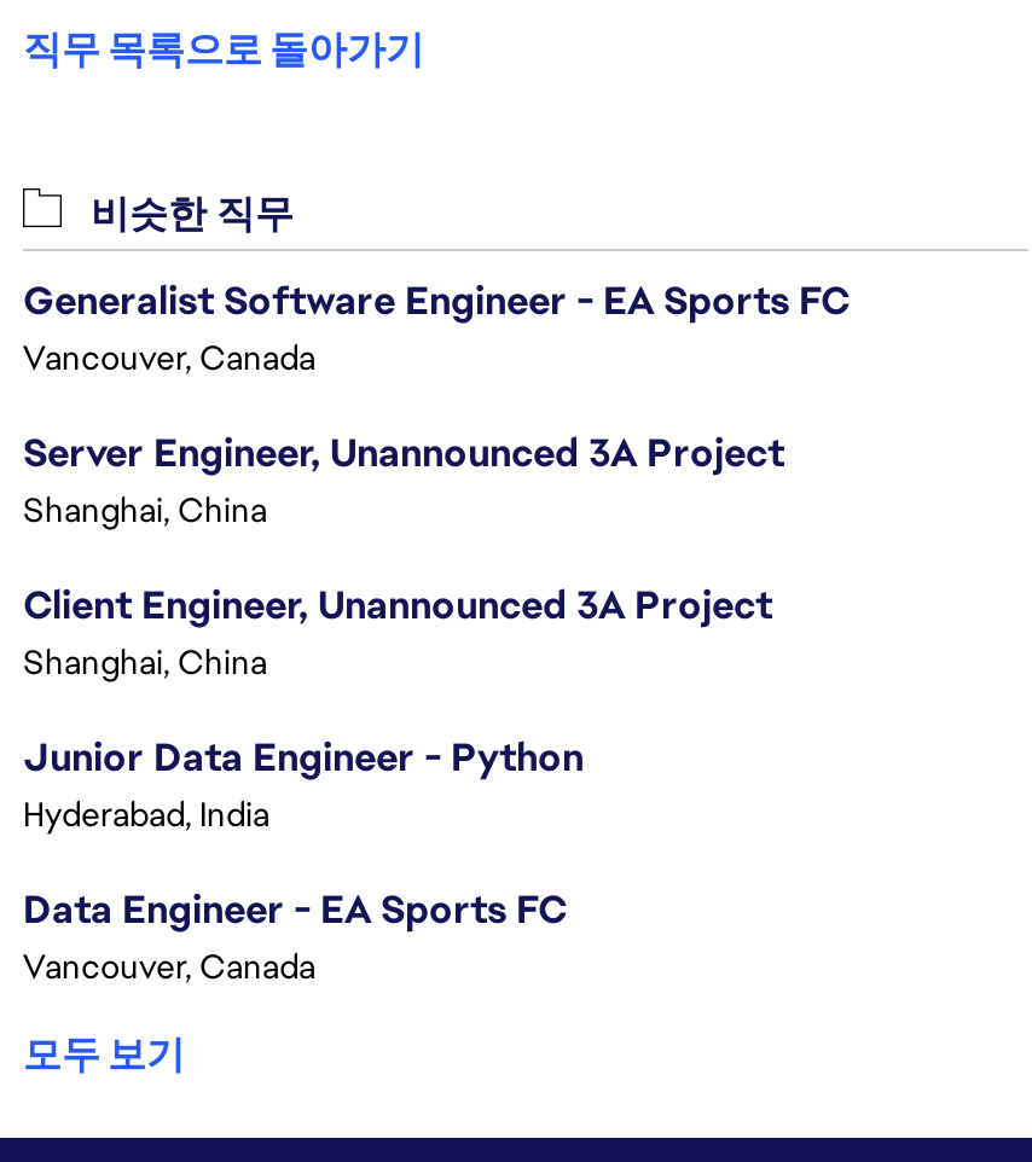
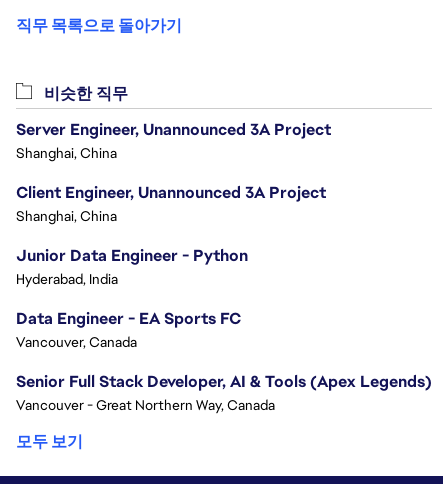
[23,275,850,379] Generalist Software Engineer - EA Sports FC | Vancouver, Canada -> none
moved [23,428,784,988] -> [16,119,331,351]: Server Engineer, Unannounced 3A Project | Shanghai, China | Client Engineer, Unannounced 3A Project | Shanghai, China | Junior Data Engineer - Python | Hyderabad, India | Data Engineer - EA Sports FC | Vancouver, Canada
none -> [16,371,432,414] Senior Full Stack Developer, AI & Tools (Apex Legends) | Vancouver - Great Northern Way, Canada

